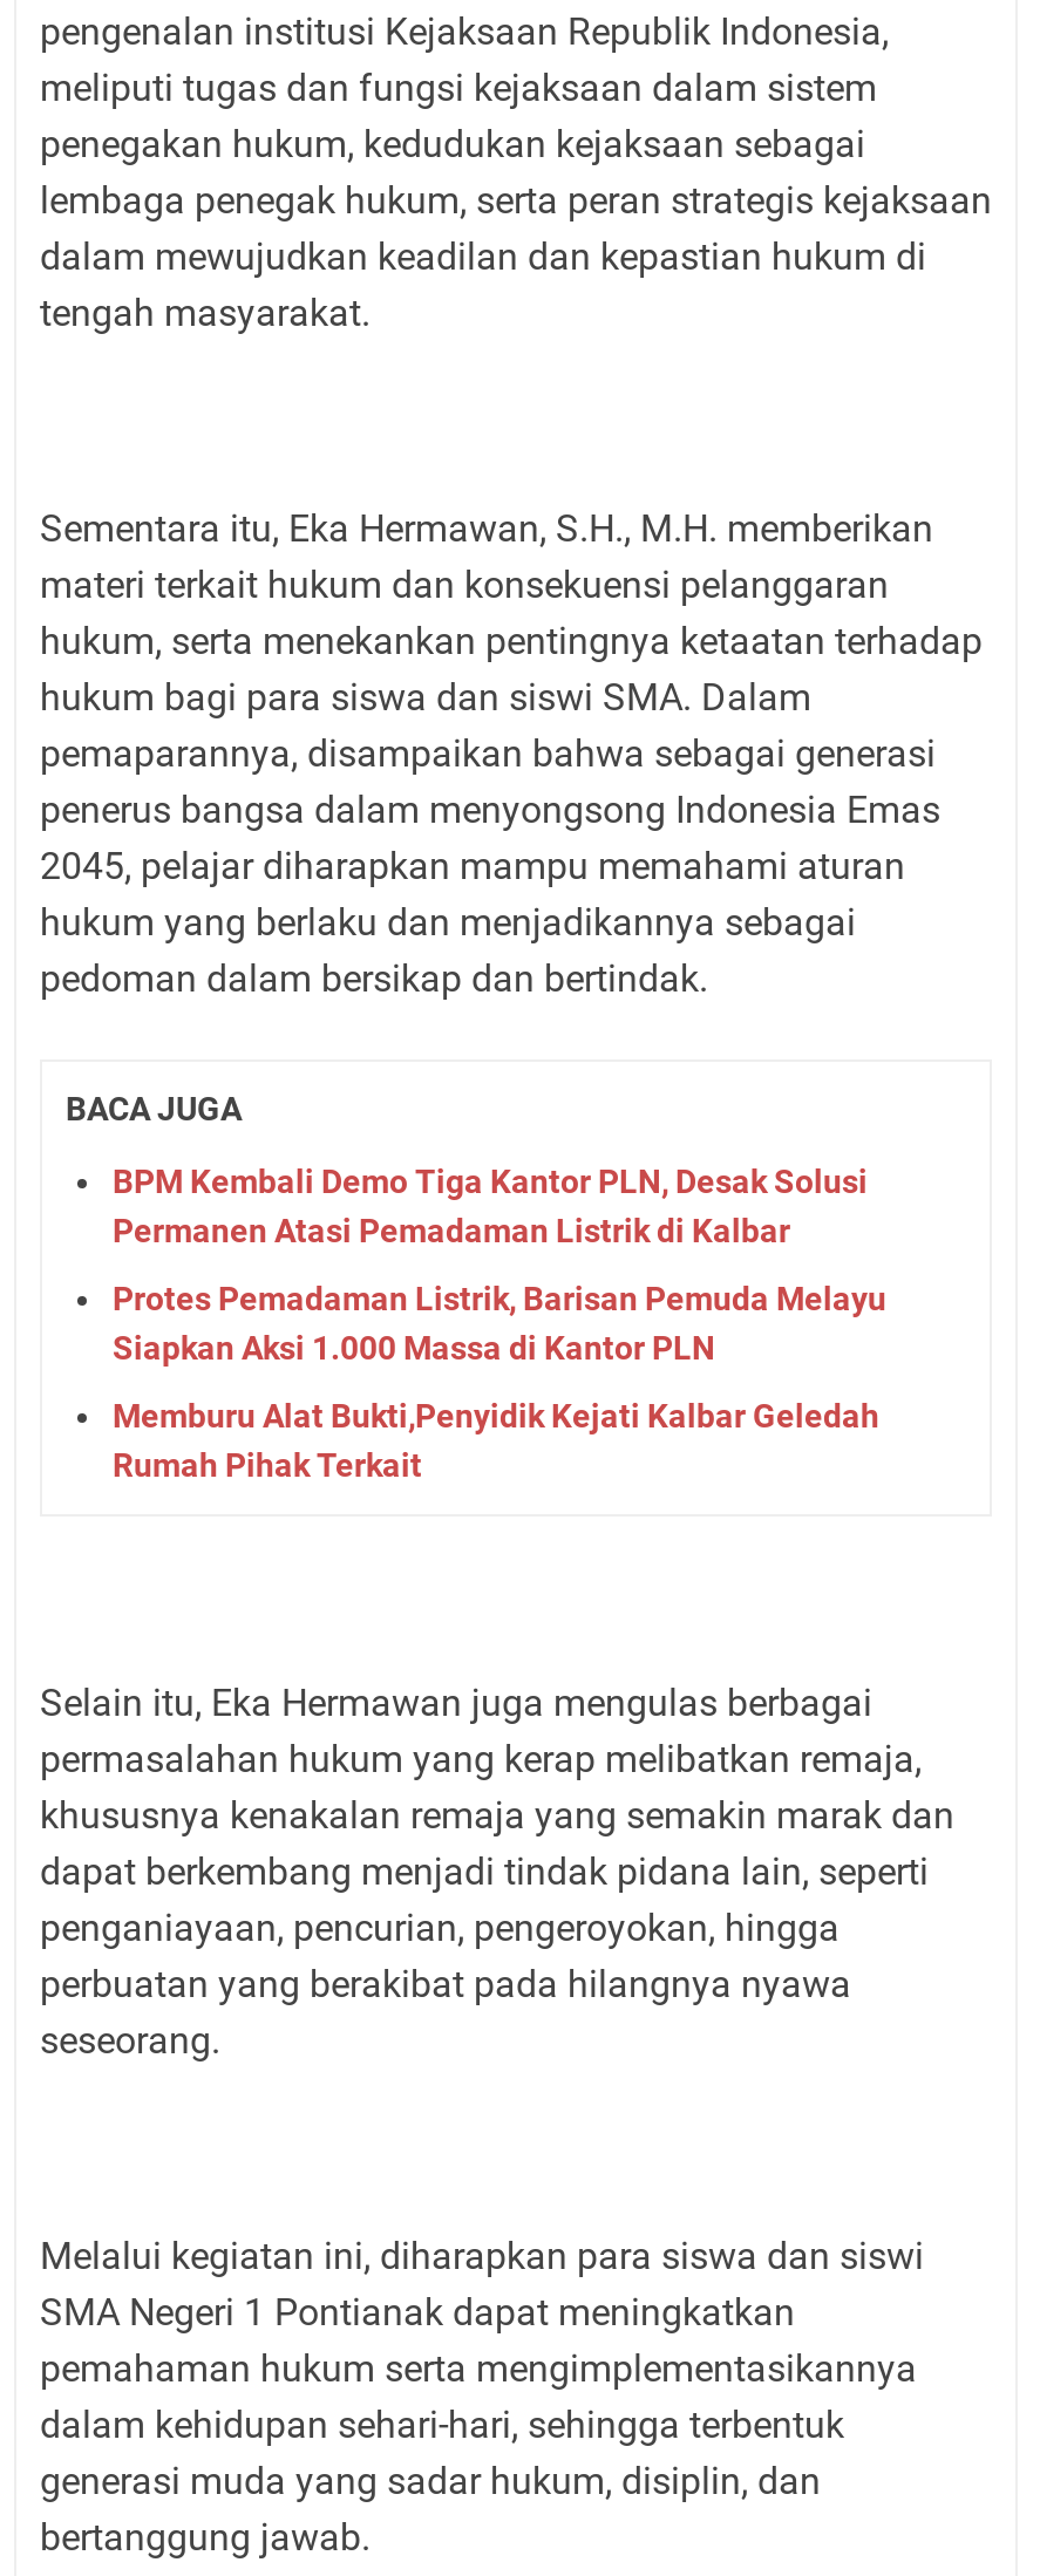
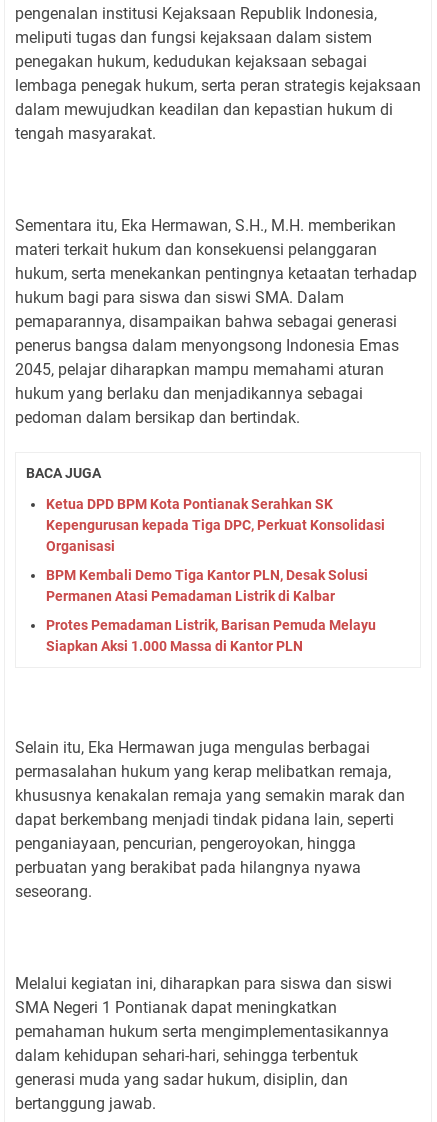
none -> [46,496,385,554] Ketua DPD BPM Kota Pontianak Serahkan SK | Kepengurusan kepada Tiga DPC, Perkuat Konsolidasi | Organisasi
moved [113,1162,886,1366] -> [46,567,376,654]: BPM Kembali Demo Tiga Kantor PLN, Desak Solusi | Permanen Atasi Pemadaman Listrik di Kalbar | Protes Pemadaman Listrik, Barisan Pemuda Melayu | Siapkan Aksi 1.000 Massa di Kantor PLN
[113,1396,879,1483] Memburu Alat Bukti,Penyidik Kejati Kalbar Geledah | Rumah Pihak Terkait -> none

